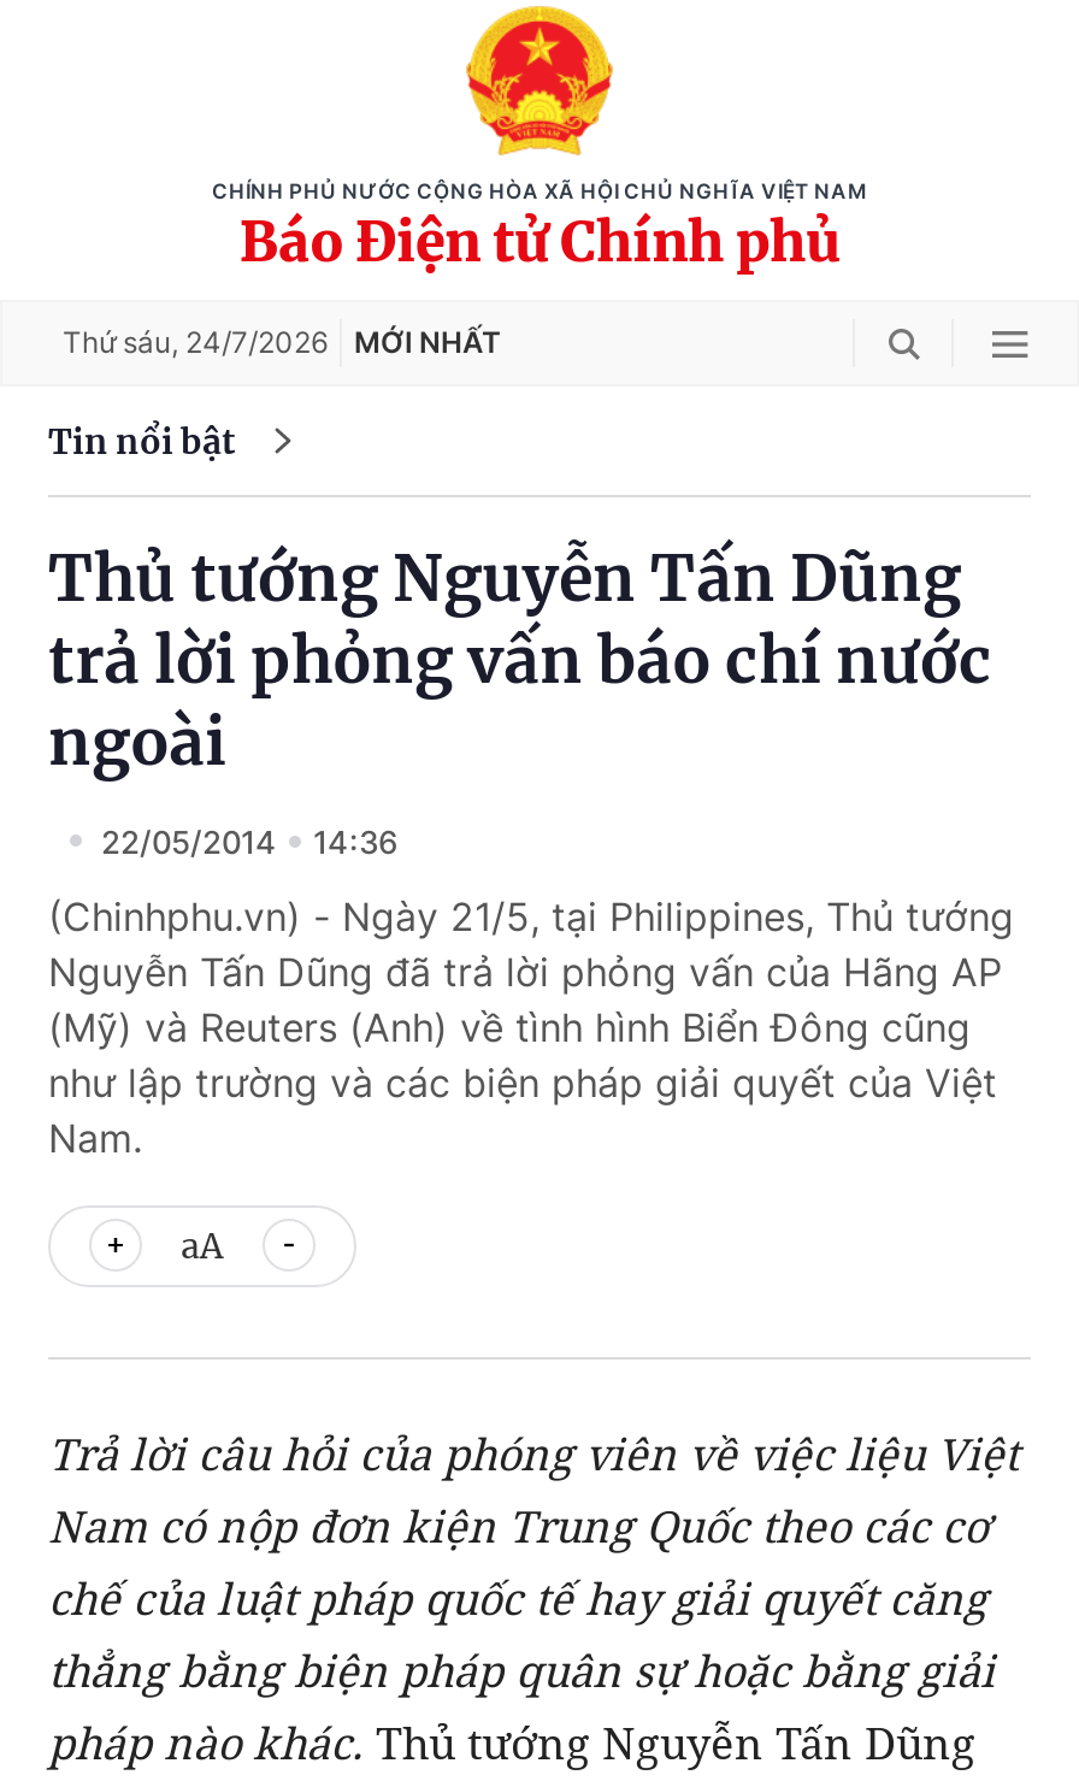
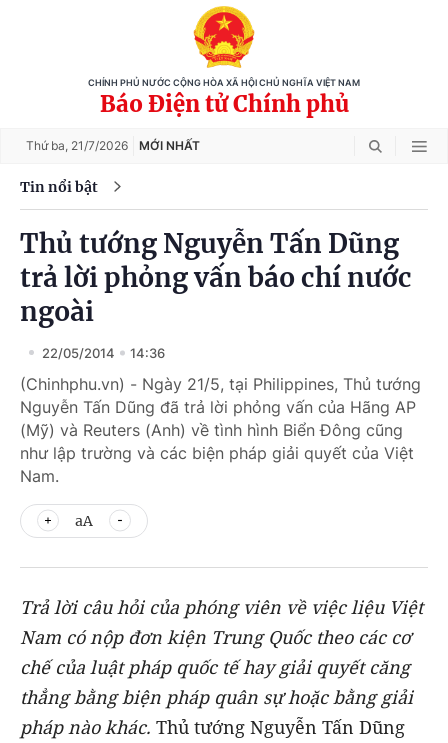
[63,324,501,360] Thứ sáu, 24/7/2026 MỚI NHẤT -> [26,138,200,153] Thứ ba, 21/7/2026 MỚI NHẤT

